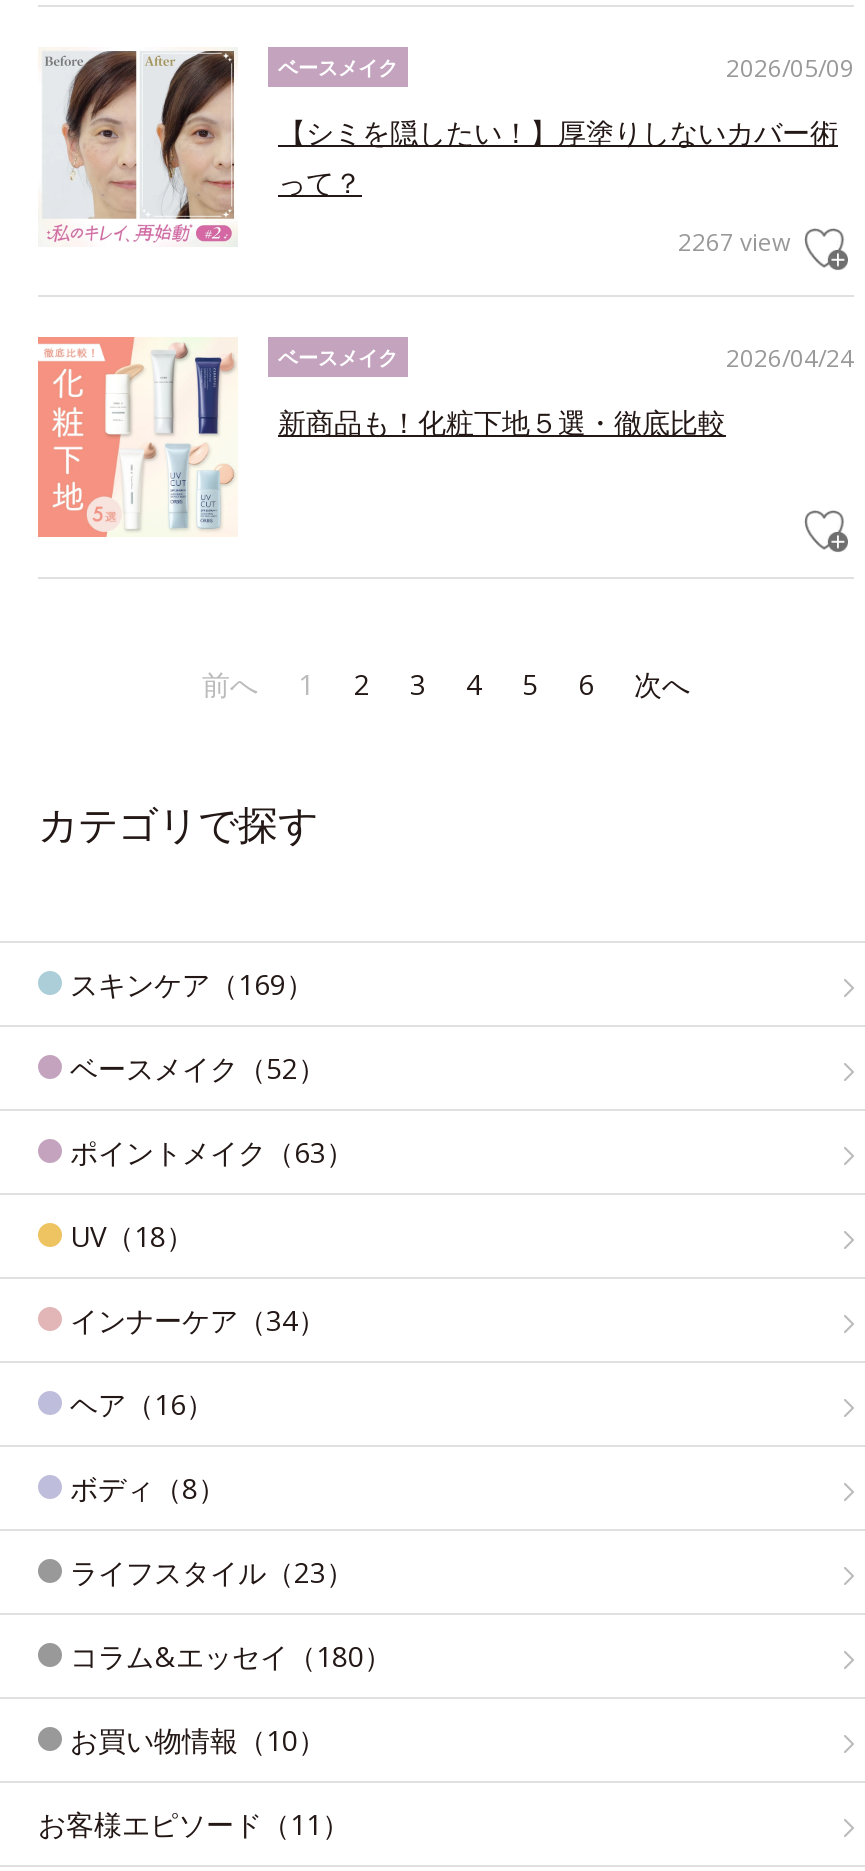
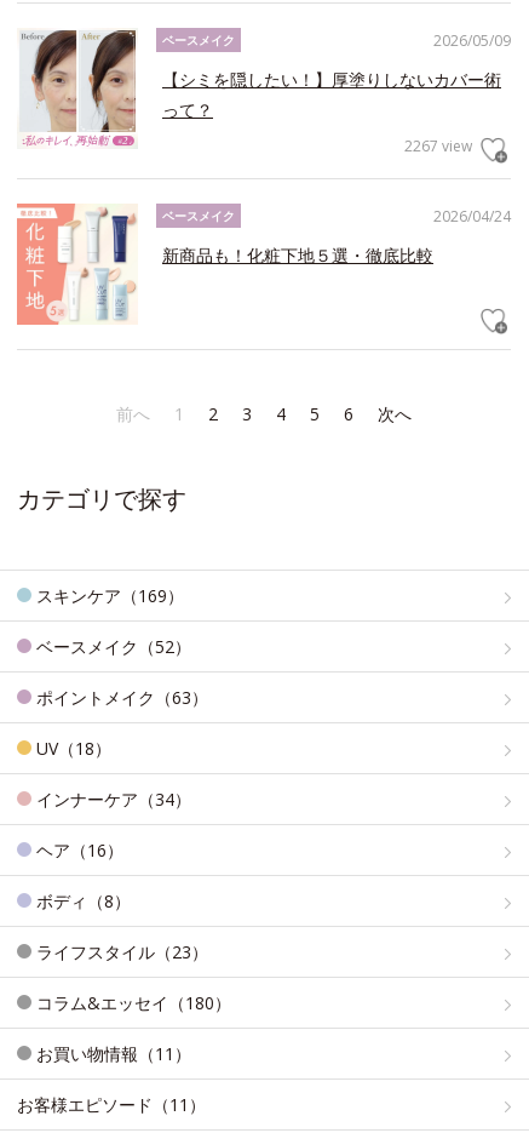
[70,1721,326,1759] お買い物情報（10） -> [36,1042,191,1065] お買い物情報（11）

